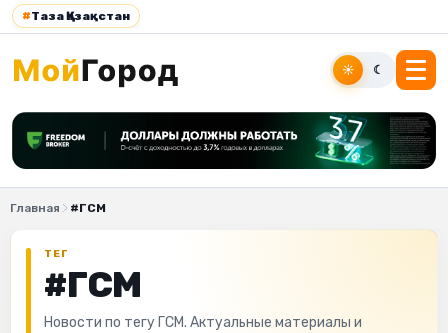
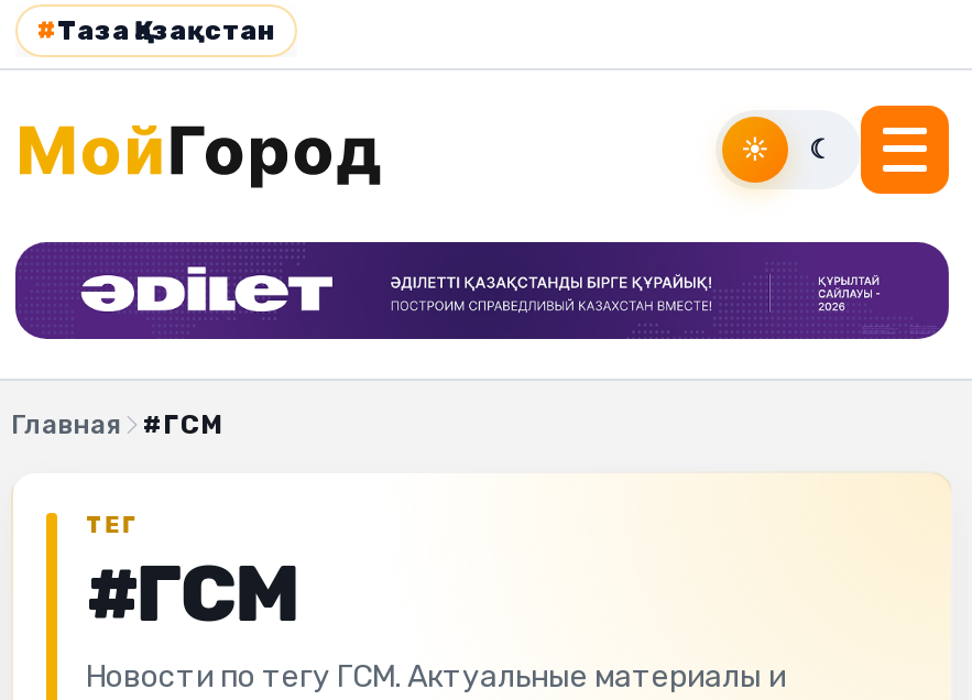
[12,112,437,170] [image] -> [15,242,951,341] [image]

